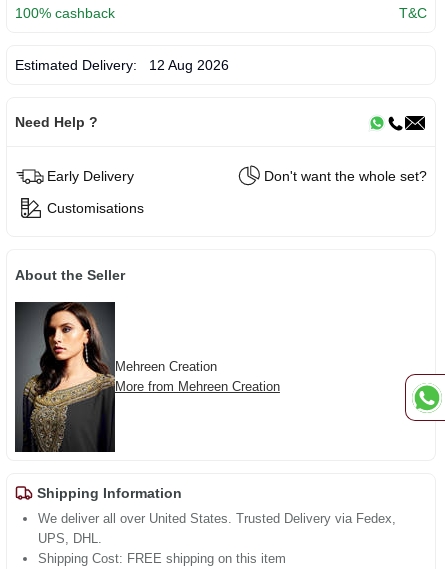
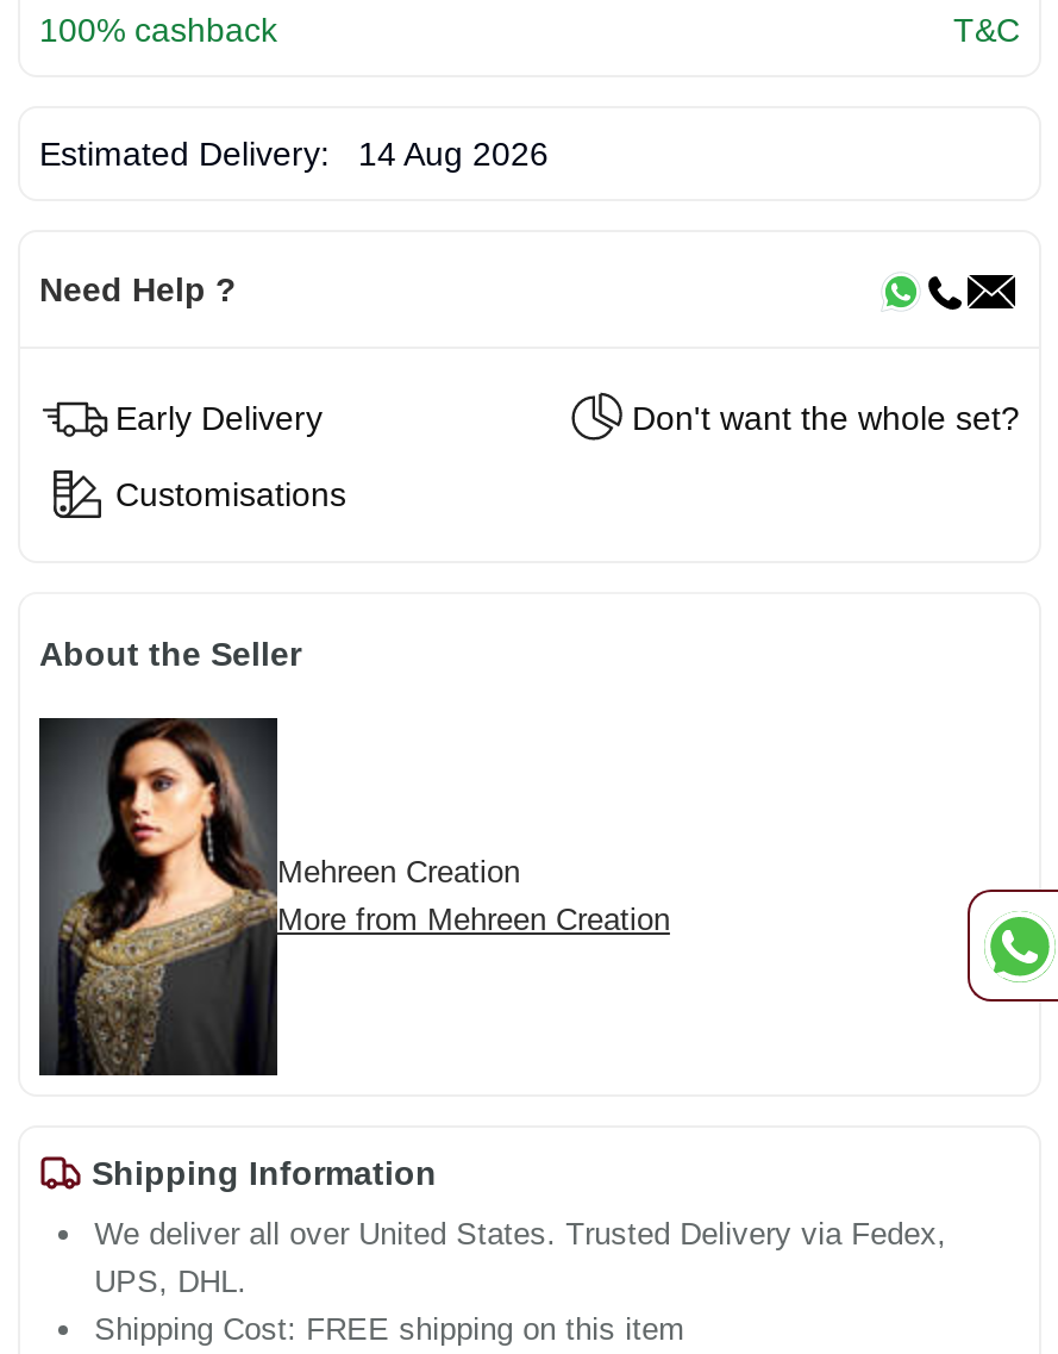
[15,57,229,73] Estimated Delivery: 12 Aug 2026 -> [39,135,549,173] Estimated Delivery: 14 Aug 2026

